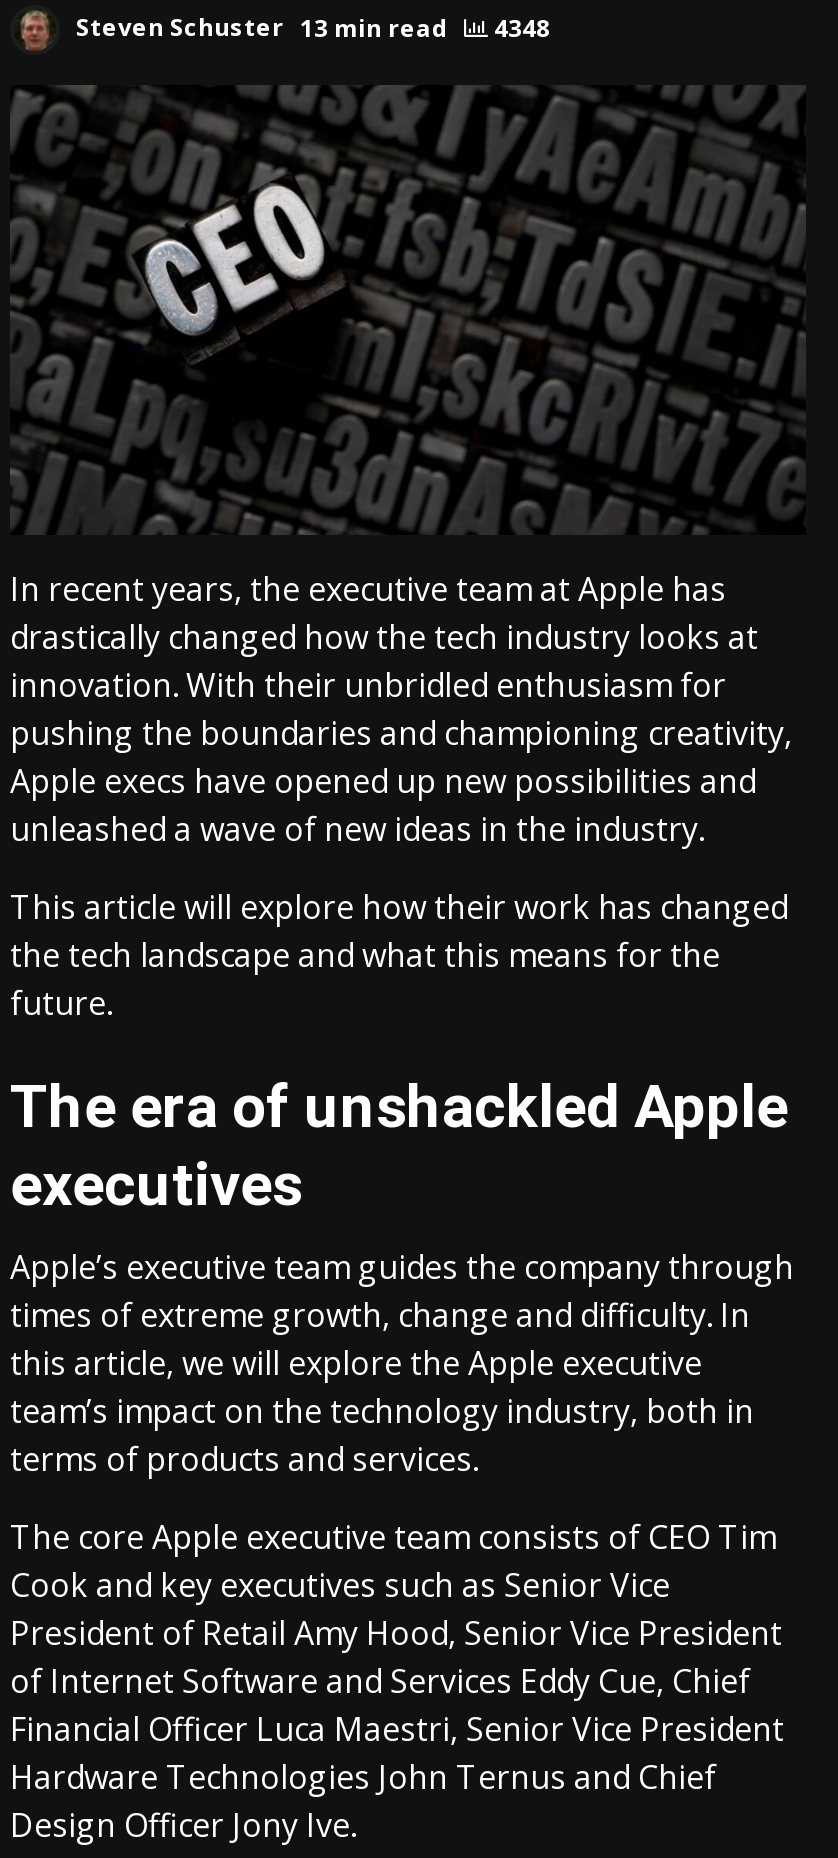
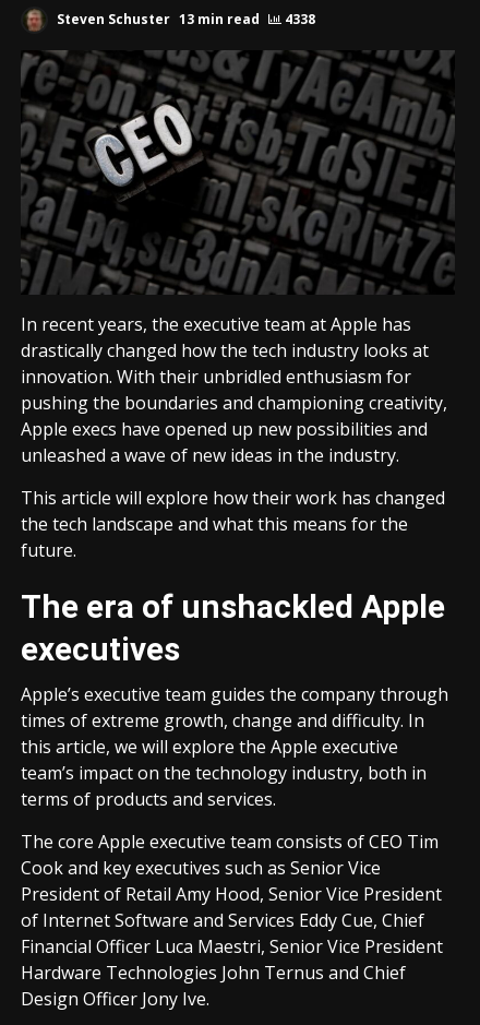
[70,11,550,45] Steven Schuster 13 min read 4348 -> [53,10,315,28] Steven Schuster 13 min read 4338

